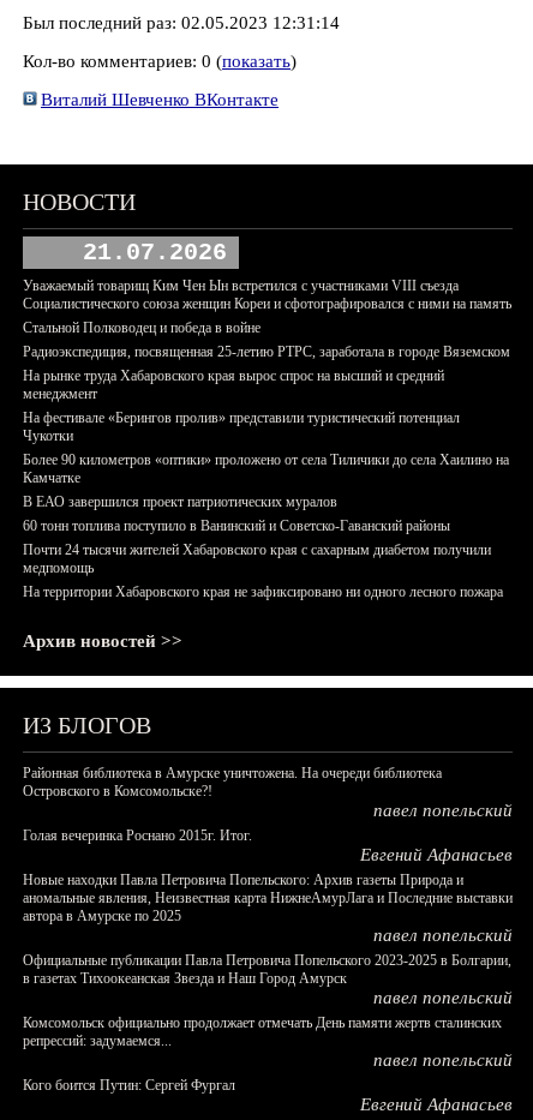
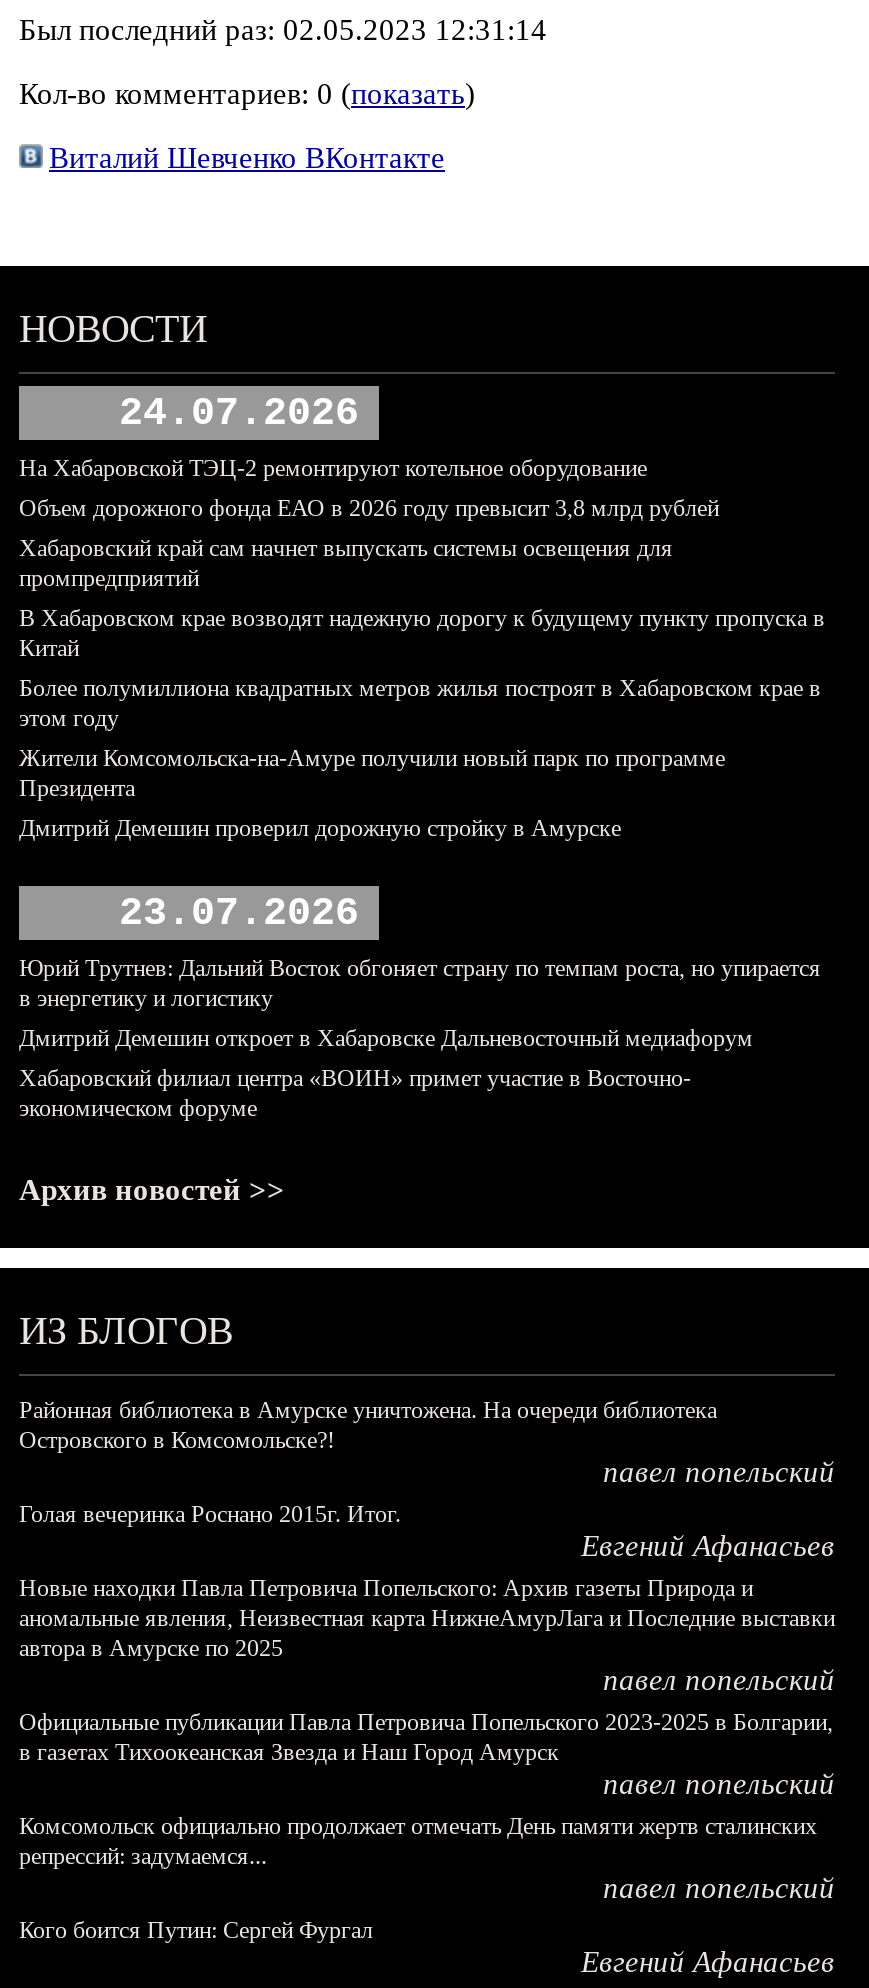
[23,239,511,600] 21.07.2026 | Уважаемый товарищ Ким Чен Ын встретился с участниками VIII съезда | Социалистического союза женщин Кореи и сфотографировался с ними на память | Стальной Полководец и победа в войне | Радиоэкспедиция, посвященная 25-летию РТРС, заработала в городе Вяземском | На рынке труда Хабаровского края вырос спрос на высший и средний | менеджмент | На фестивале «Берингов пролив» представили туристический потенциал | Чукотки | Более 90 километров «оптики» проложено от села Тиличики до села Хаилино на | Камчатке | В ЕАО завершился проект патриотических муралов | 60 тонн топлива поступило в Ванинский и Советско-Гаванский районы | Почти 24 тысячи жителей Хабаровского края с сахарным диабетом получили | медпомощь | На территории Хабаровского края не зафиксировано ни одного лесного пожара -> [19,390,825,1122] 24.07.2026 | На Хабаровской ТЭЦ-2 ремонтируют котельное оборудование | Объем дорожного фонда ЕАО в 2026 году превысит 3,8 млрд рублей | Хабаровский край сам начнет выпускать системы освещения для | промпредприятий | В Хабаровском крае возводят надежную дорогу к будущему пункту пропуска в | Китай | Более полумиллиона квадратных метров жилья построят в Хабаровском крае в | этом году | Жители Комсомольска-на-Амуре получили новый парк по программе | Президента | Дмитрий Демешин проверил дорожную стройку в Амурске | 23.07.2026 | Юрий Трутнев: Дальний Восток обгоняет страну по темпам роста, но упирается | в энергетику и логистику | Дмитрий Демешин откроет в Хабаровске Дальневосточный медиафорум | Хабаровский филиал центра «ВОИН» примет участие в Восточно- | экономическом форуме

